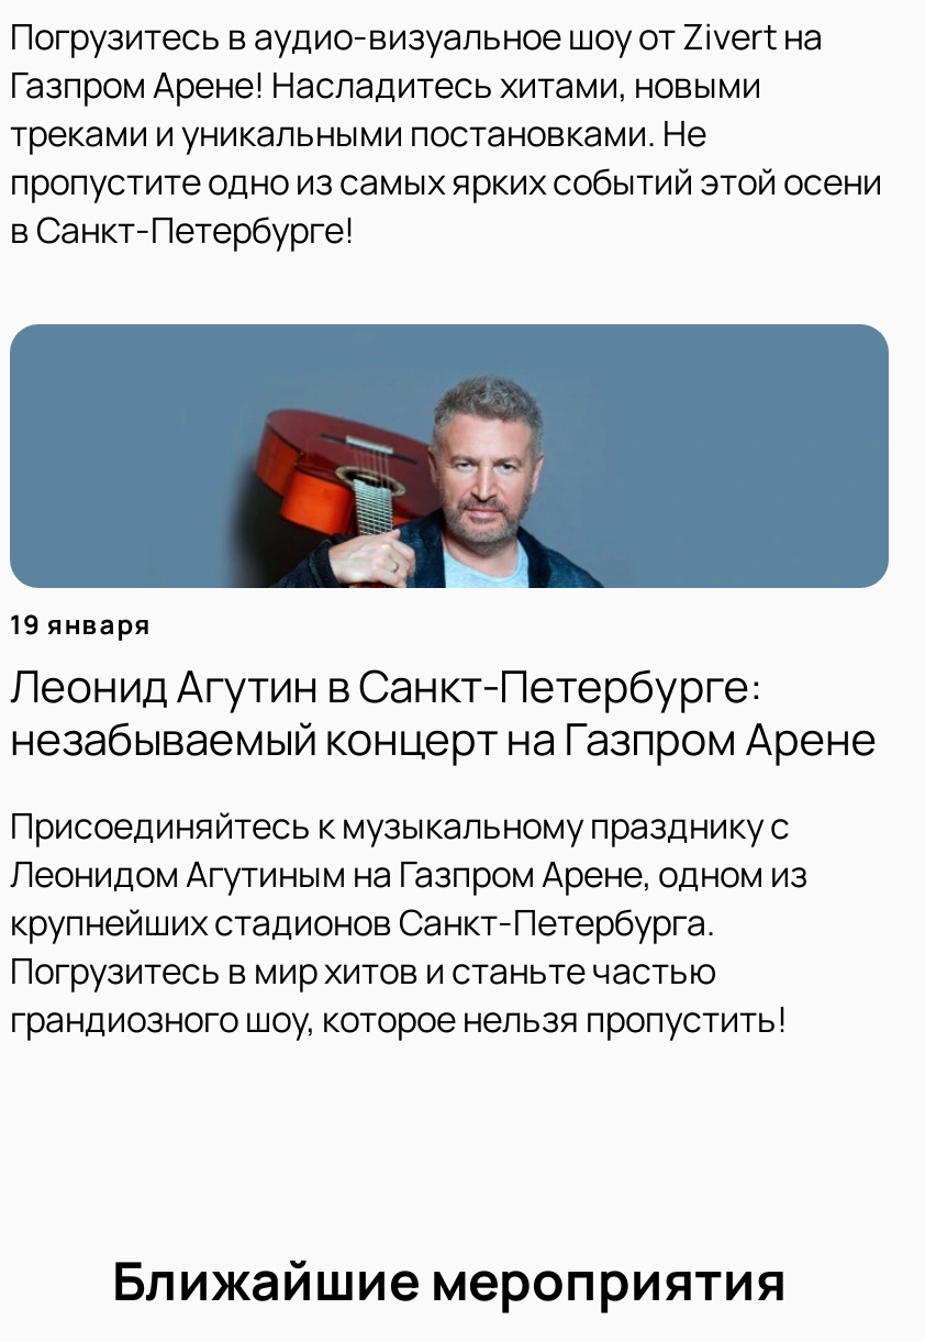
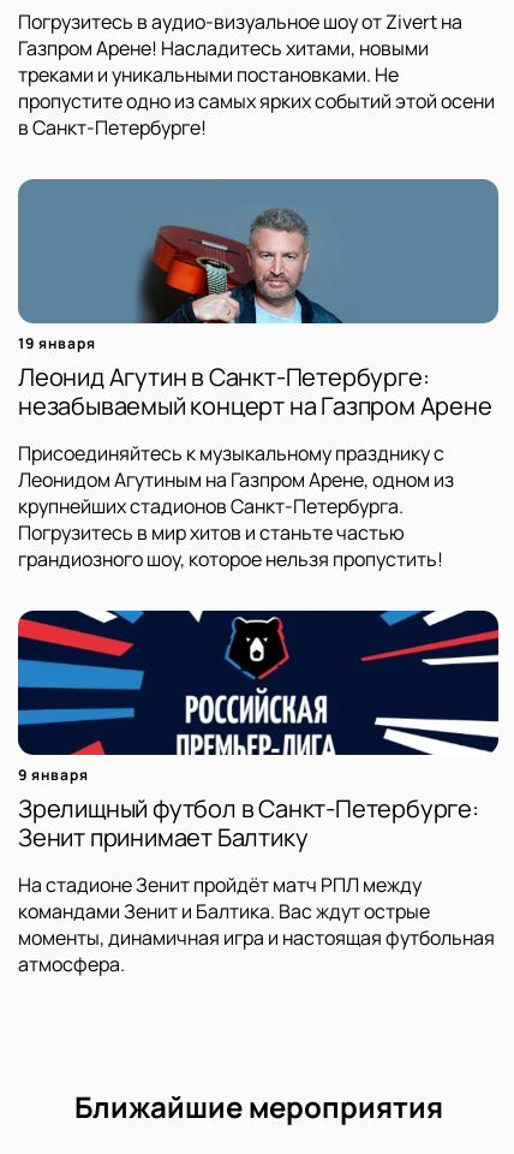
none -> [17,609,500,978] [image] | 9 января | Зрелищный футбол в Санкт-Петербурге: | Зенит принимает Балтику | На стадионе Зенит пройдёт матч РПЛ между | командами Зенит и Балтика. Вас ждут острые | моменты, динамичная игра и настоящая футбольная | атмосфера.

